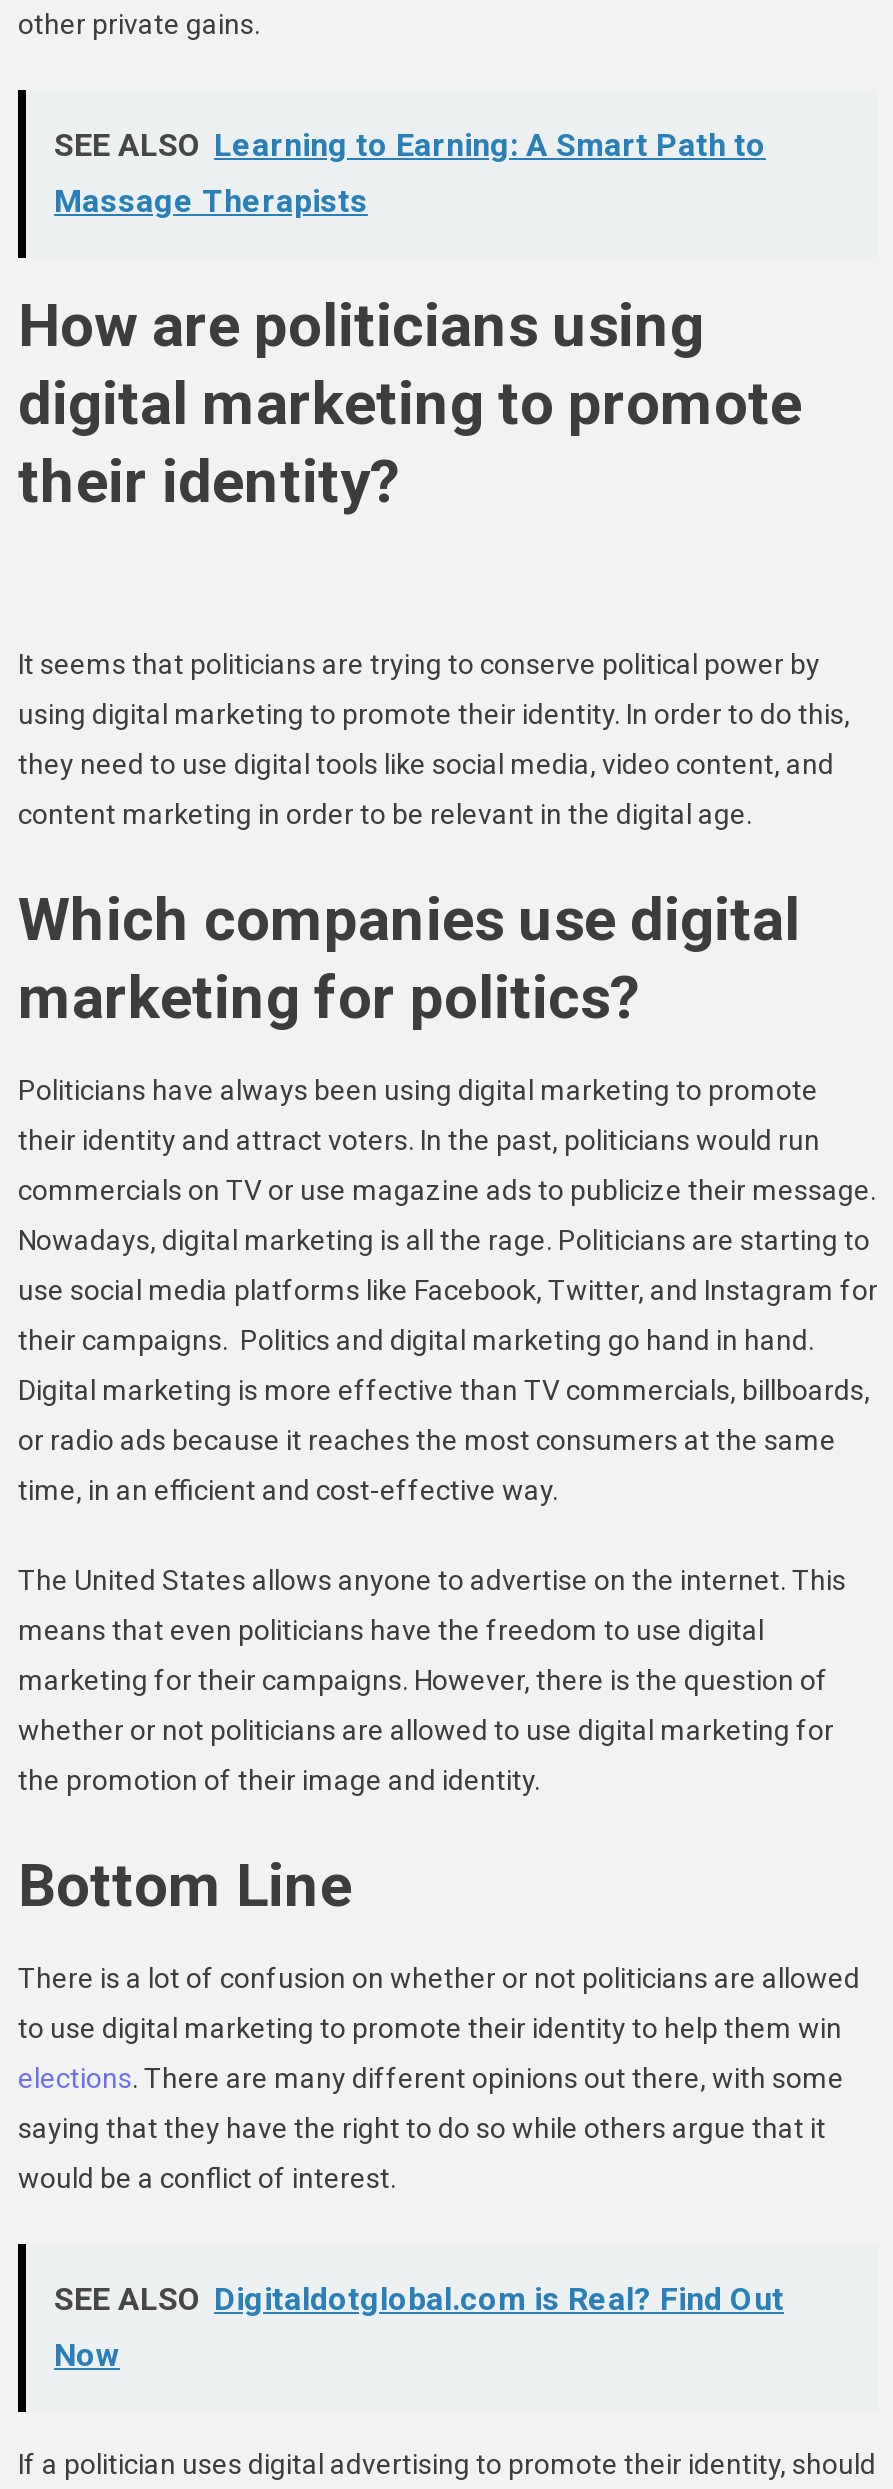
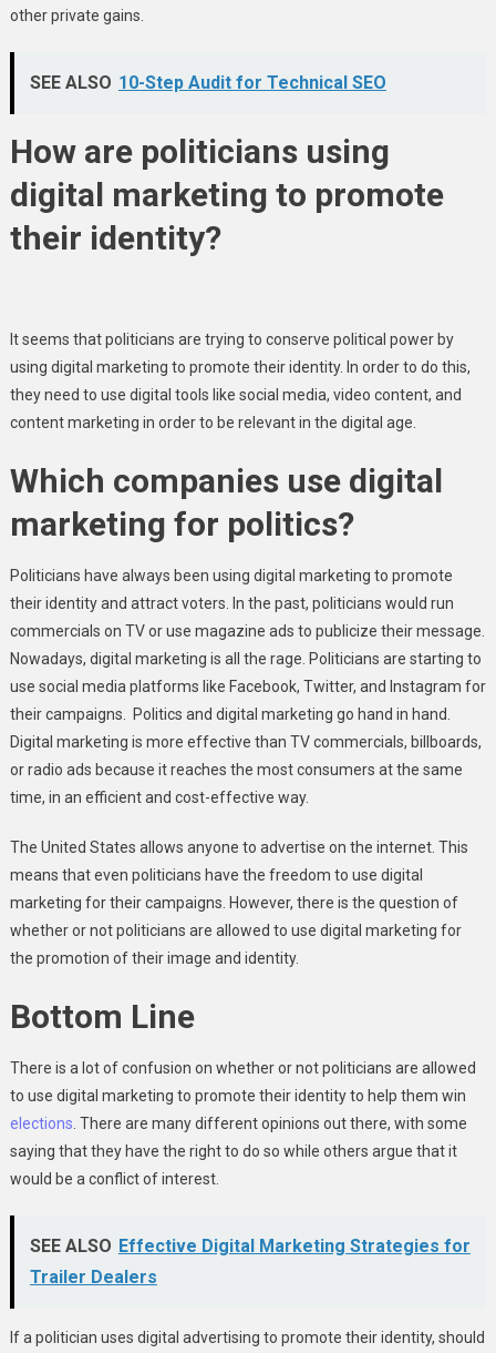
[54,126,766,220] SEE ALSO Learning to Earning: A Smart Path to | Massage Therapists -> [30,72,386,93] SEE ALSO 10-Step Audit for Technical SEO
[54,2280,784,2318] SEE ALSO Digitaldotglobal.com is Real? Find Out -> [30,1236,471,1257] SEE ALSO Effective Digital Marketing Strategies for
[54,2336,120,2374] Now -> [30,1267,157,1288] Trailer Dealers

